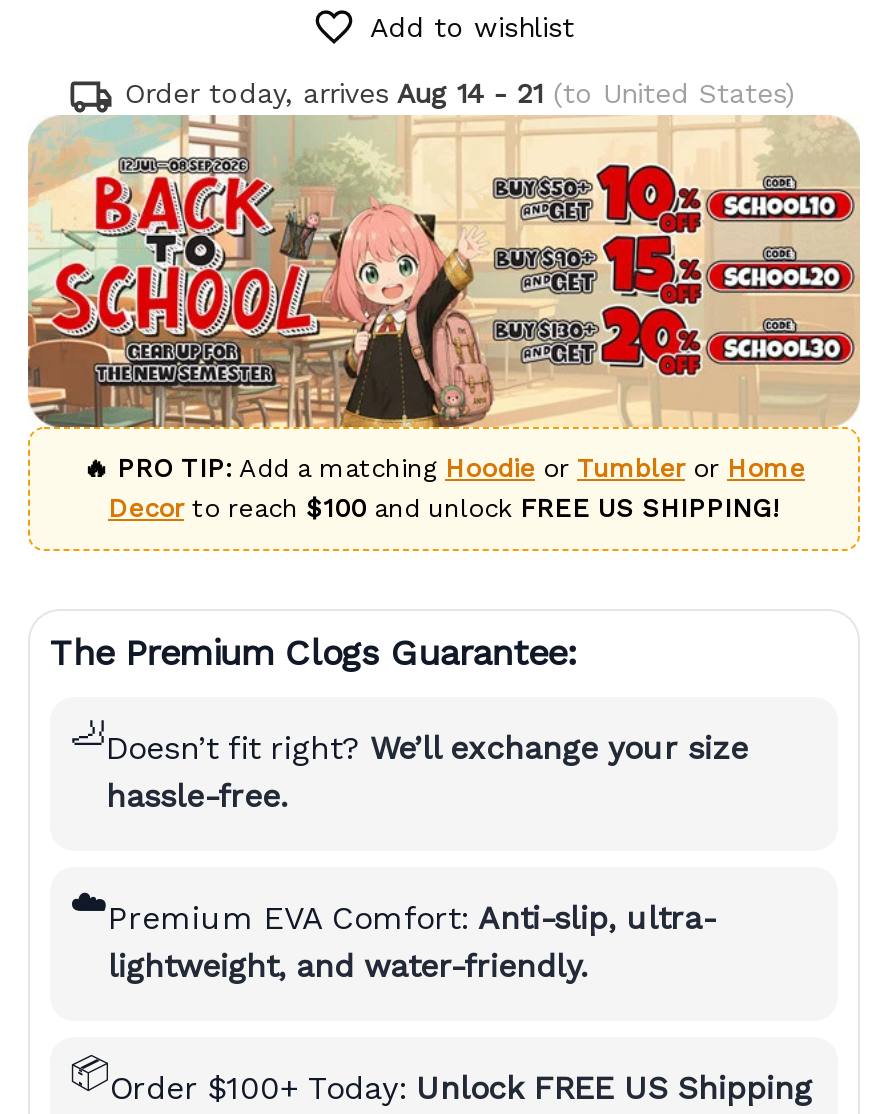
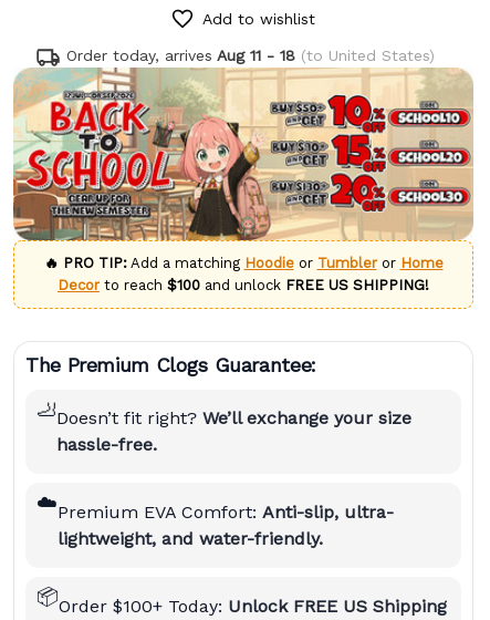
[125,76,795,108] Order today, arrives Aug 14 - 21 (to United States) -> [67,46,435,64] Order today, arrives Aug 11 - 18 (to United States)

